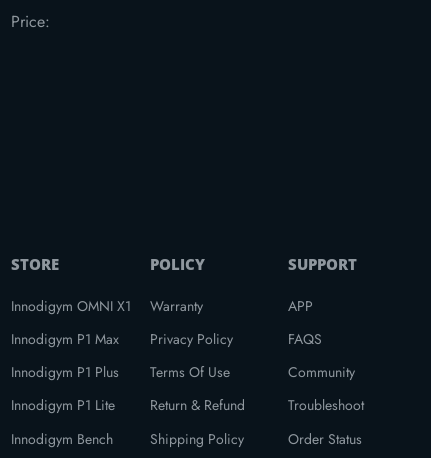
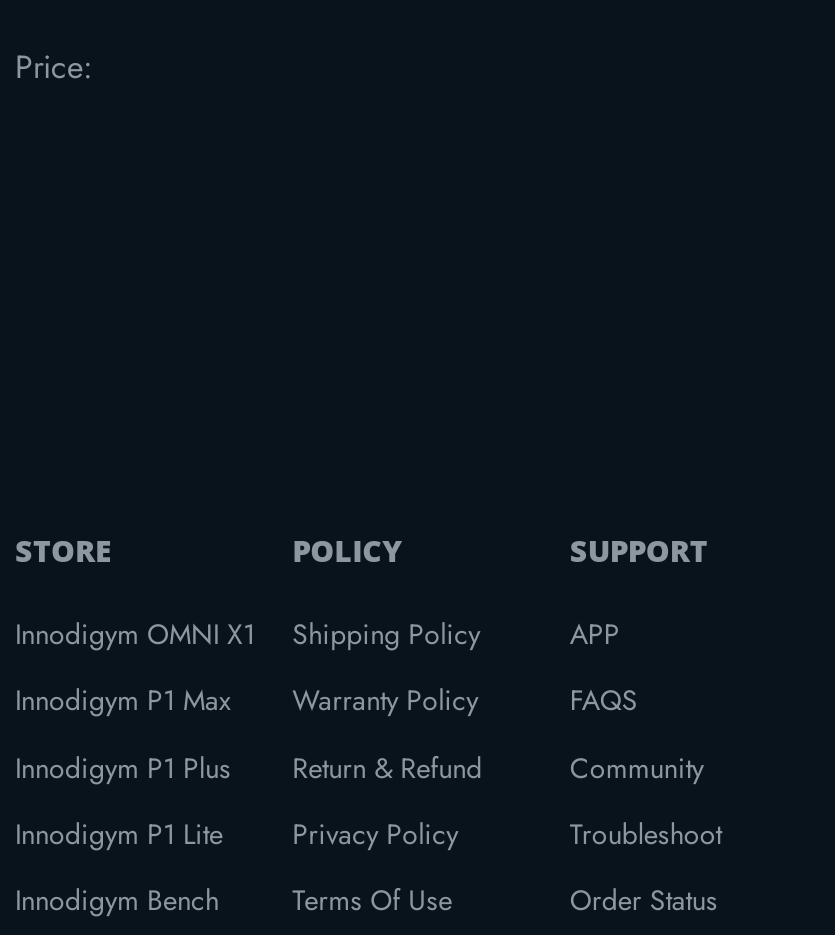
[150,295,203,315] Warranty -> [292,681,478,721] Warranty Policy
moved [150,329,233,382] -> [292,814,458,921]: Privacy Policy | Terms Of Use
moved [150,395,245,449] -> [292,614,482,787]: Return & Refund | Shipping Policy

